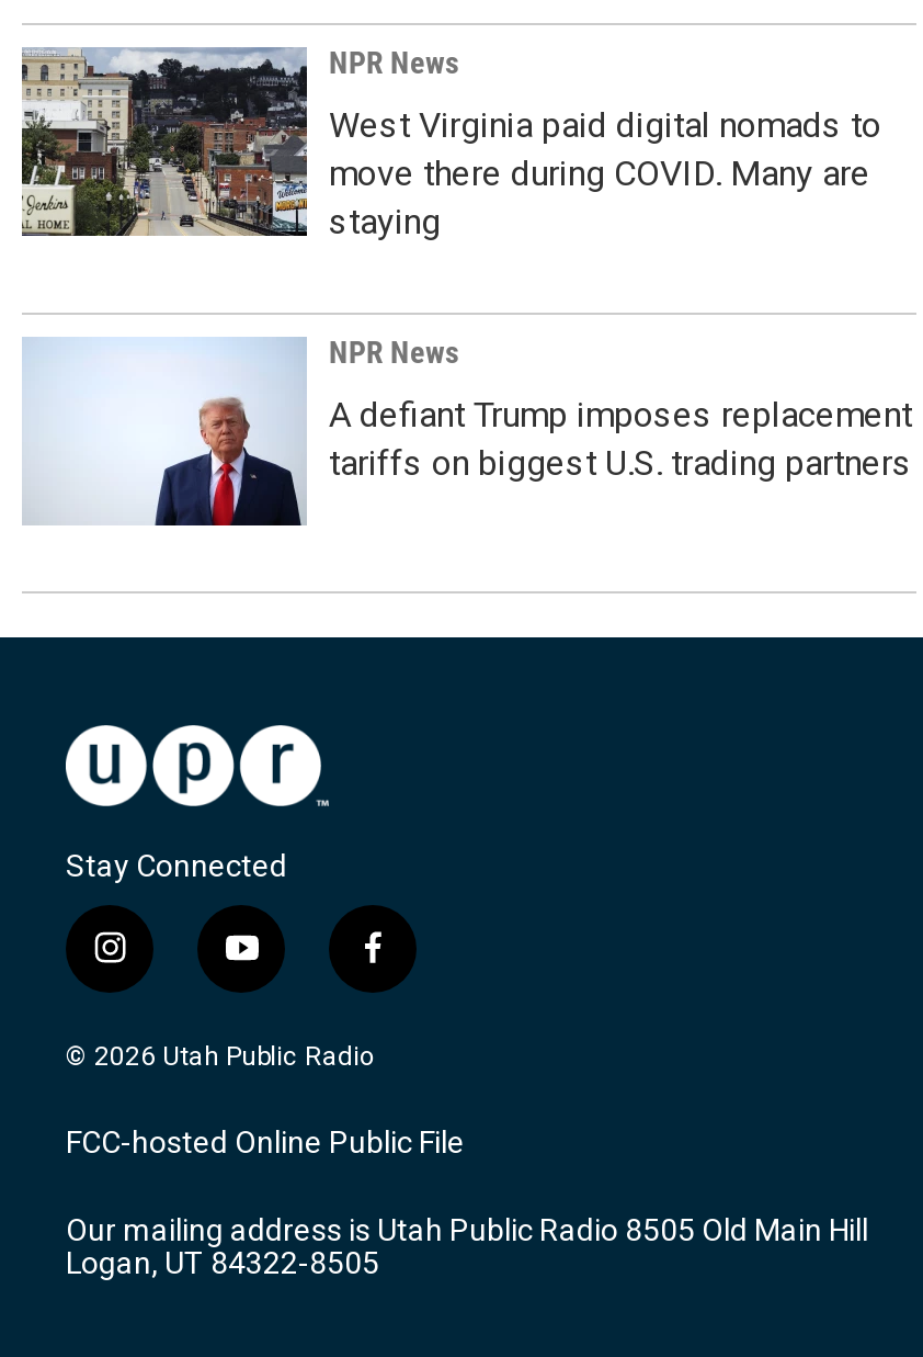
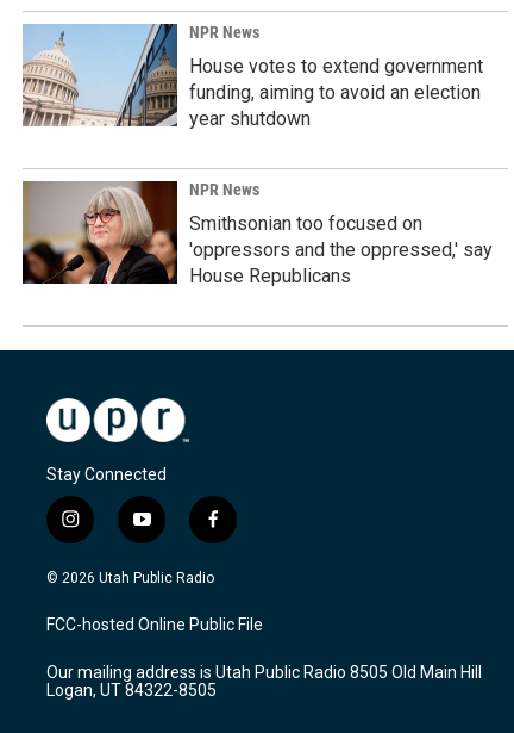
[20,47,881,242] [image] | West Virginia paid digital nomads to | move there during COVID. Many are | staying -> [23,24,483,130] [image] | House votes to extend government | funding, aiming to avoid an election | year shutdown
[22,337,912,528] [image] | A defiant Trump imposes replacement | tariffs on biggest U.S. trading partners -> [21,180,493,287] [image] | Smithsonian too focused on | 'oppressors and the oppressed,' say | House Republicans

